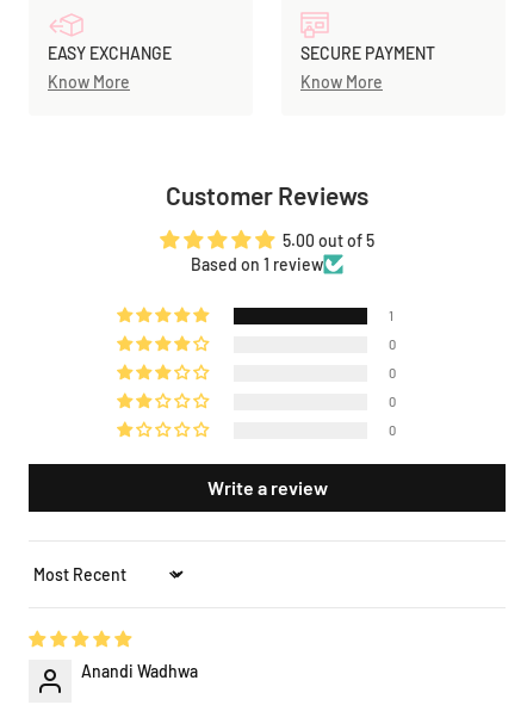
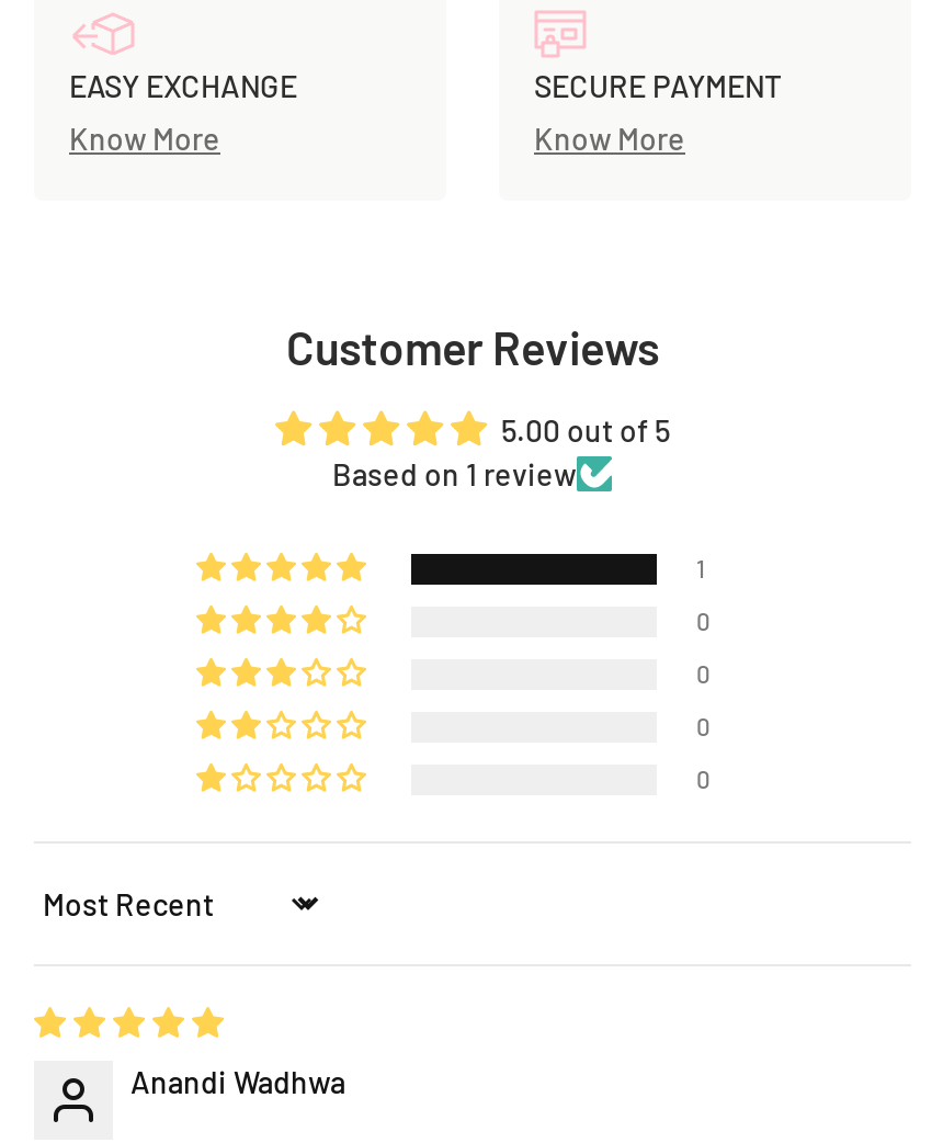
[207,476,327,499] Write a review -> none

